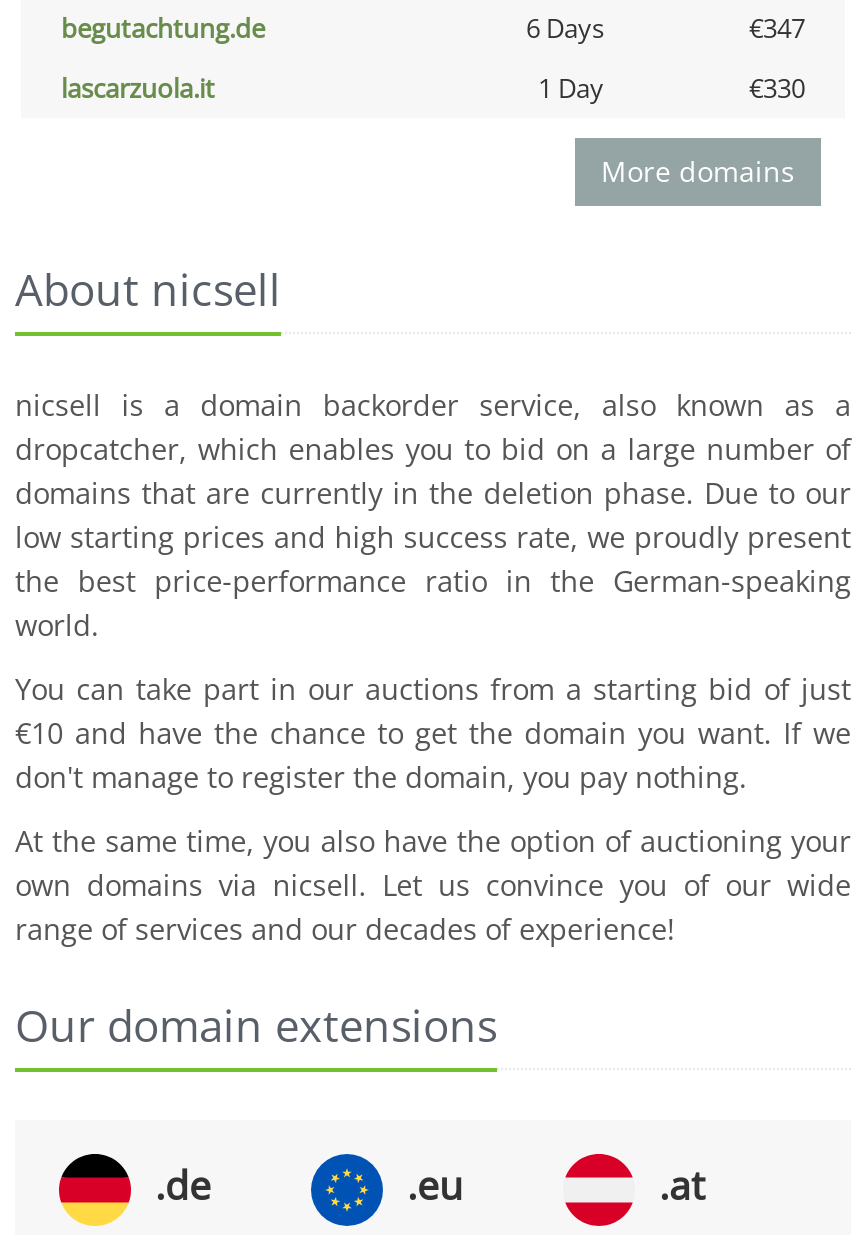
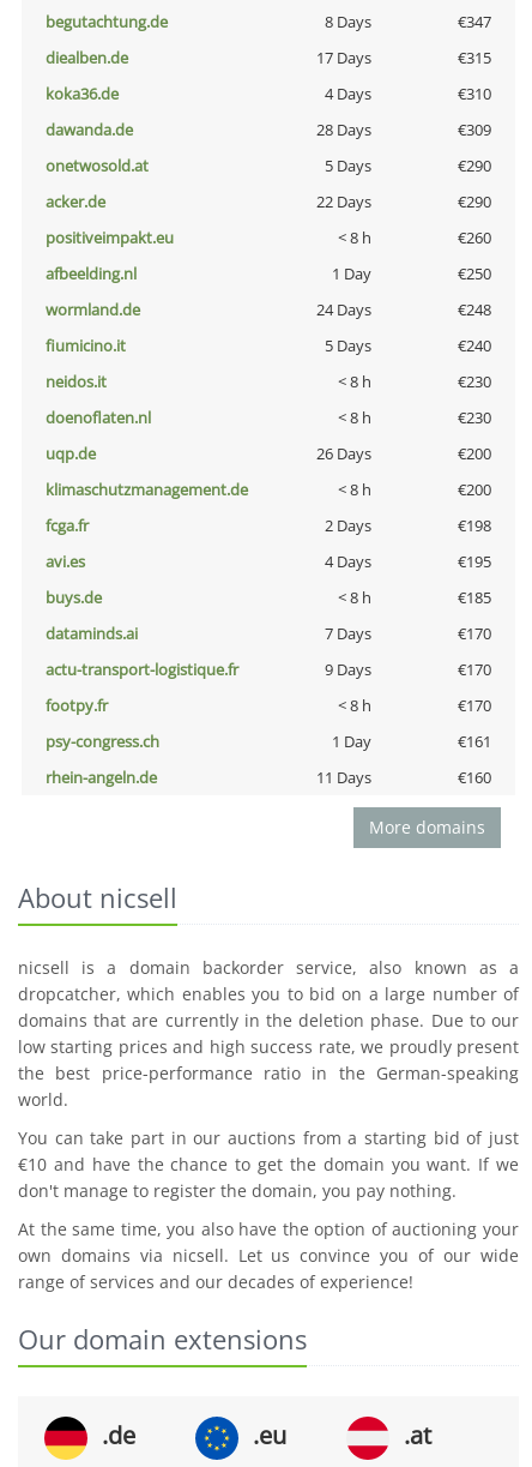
[526,10,604,46] 6 Days -> [324,11,371,33] 8 Days
[61,70,215,106] lascarzuola.it -> [46,47,491,285] diealben.de | 17 Days | €315 | koka36.de | 4 Days | €310 | dawanda.de | 28 Days | €309 | onetwosold.at | 5 Days | €290 | acker.de | 22 Days | €290 | positiveimpakt.eu | < 8 h | €260 | afbeelding.nl
[749,70,805,106] €330 -> [46,263,491,788] €250 | wormland.de | 24 Days | €248 | fiumicino.it | 5 Days | €240 | neidos.it | < 8 h | €230 | doenoflaten.nl | < 8 h | €230 | uqp.de | 26 Days | €200 | klimaschutzmanagement.de | < 8 h | €200 | fcga.fr | 2 Days | €198 | avi.es | 4 Days | €195 | buys.de | < 8 h | €185 | dataminds.ai | 7 Days | €170 | actu-transport-logistique.fr | 9 Days | €170 | footpy.fr | < 8 h | €170 | psy-congress.ch | 1 Day | €161 | rhein-angeln.de | 11 Days | €160

